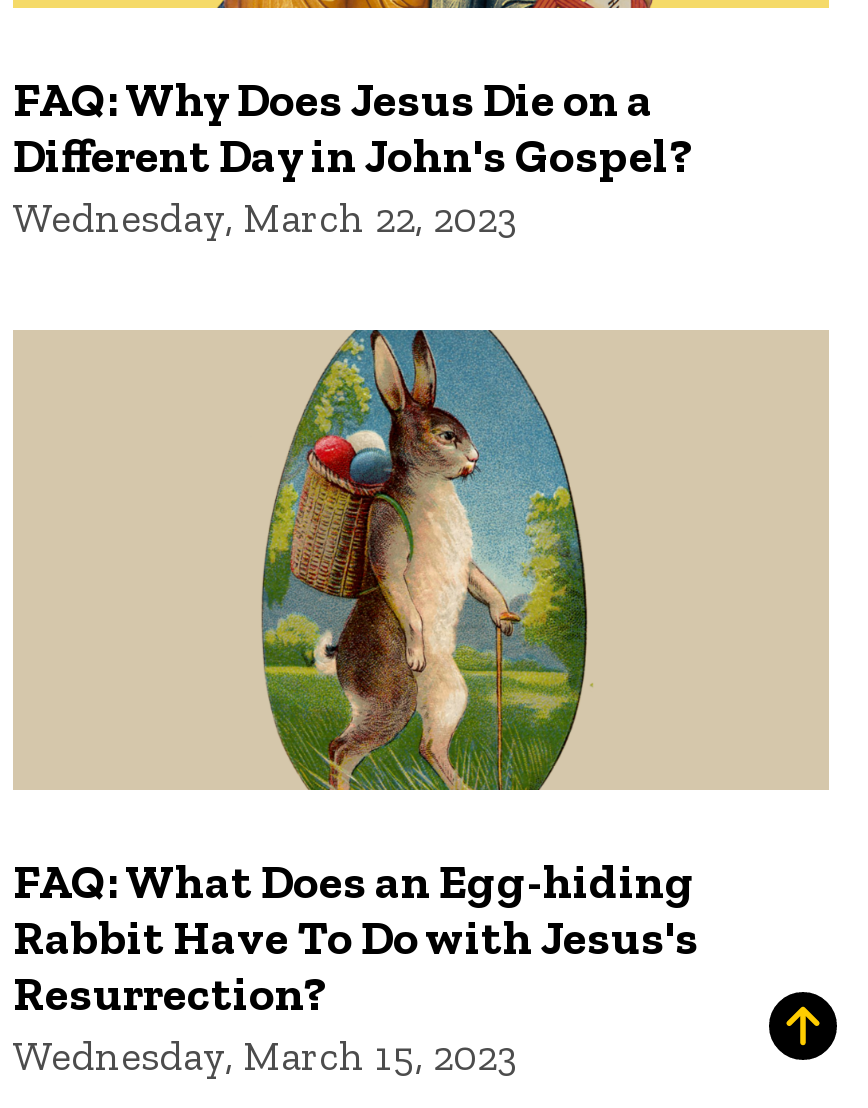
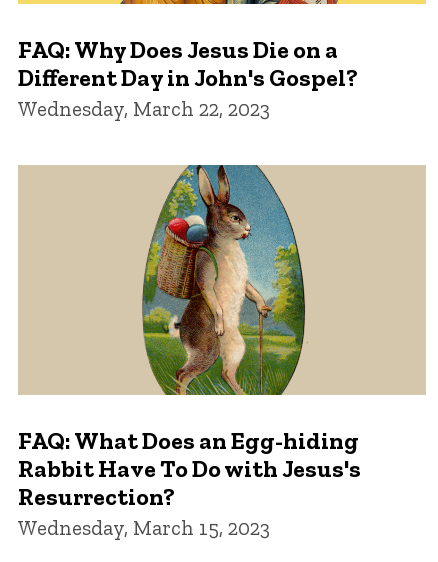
[767,990,839,1062] [image] -> none

